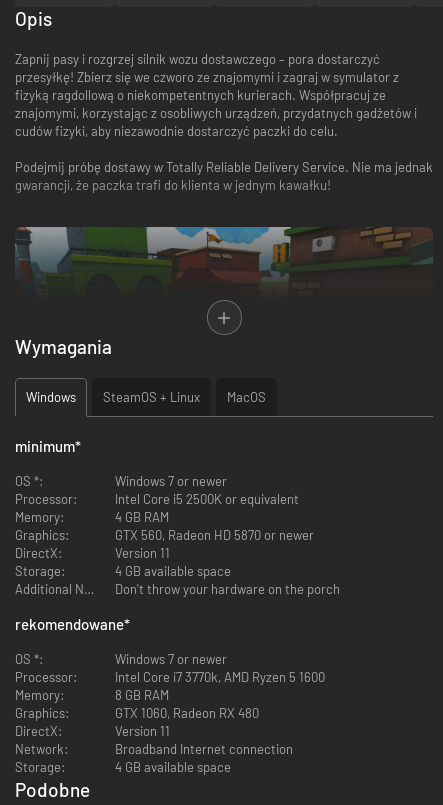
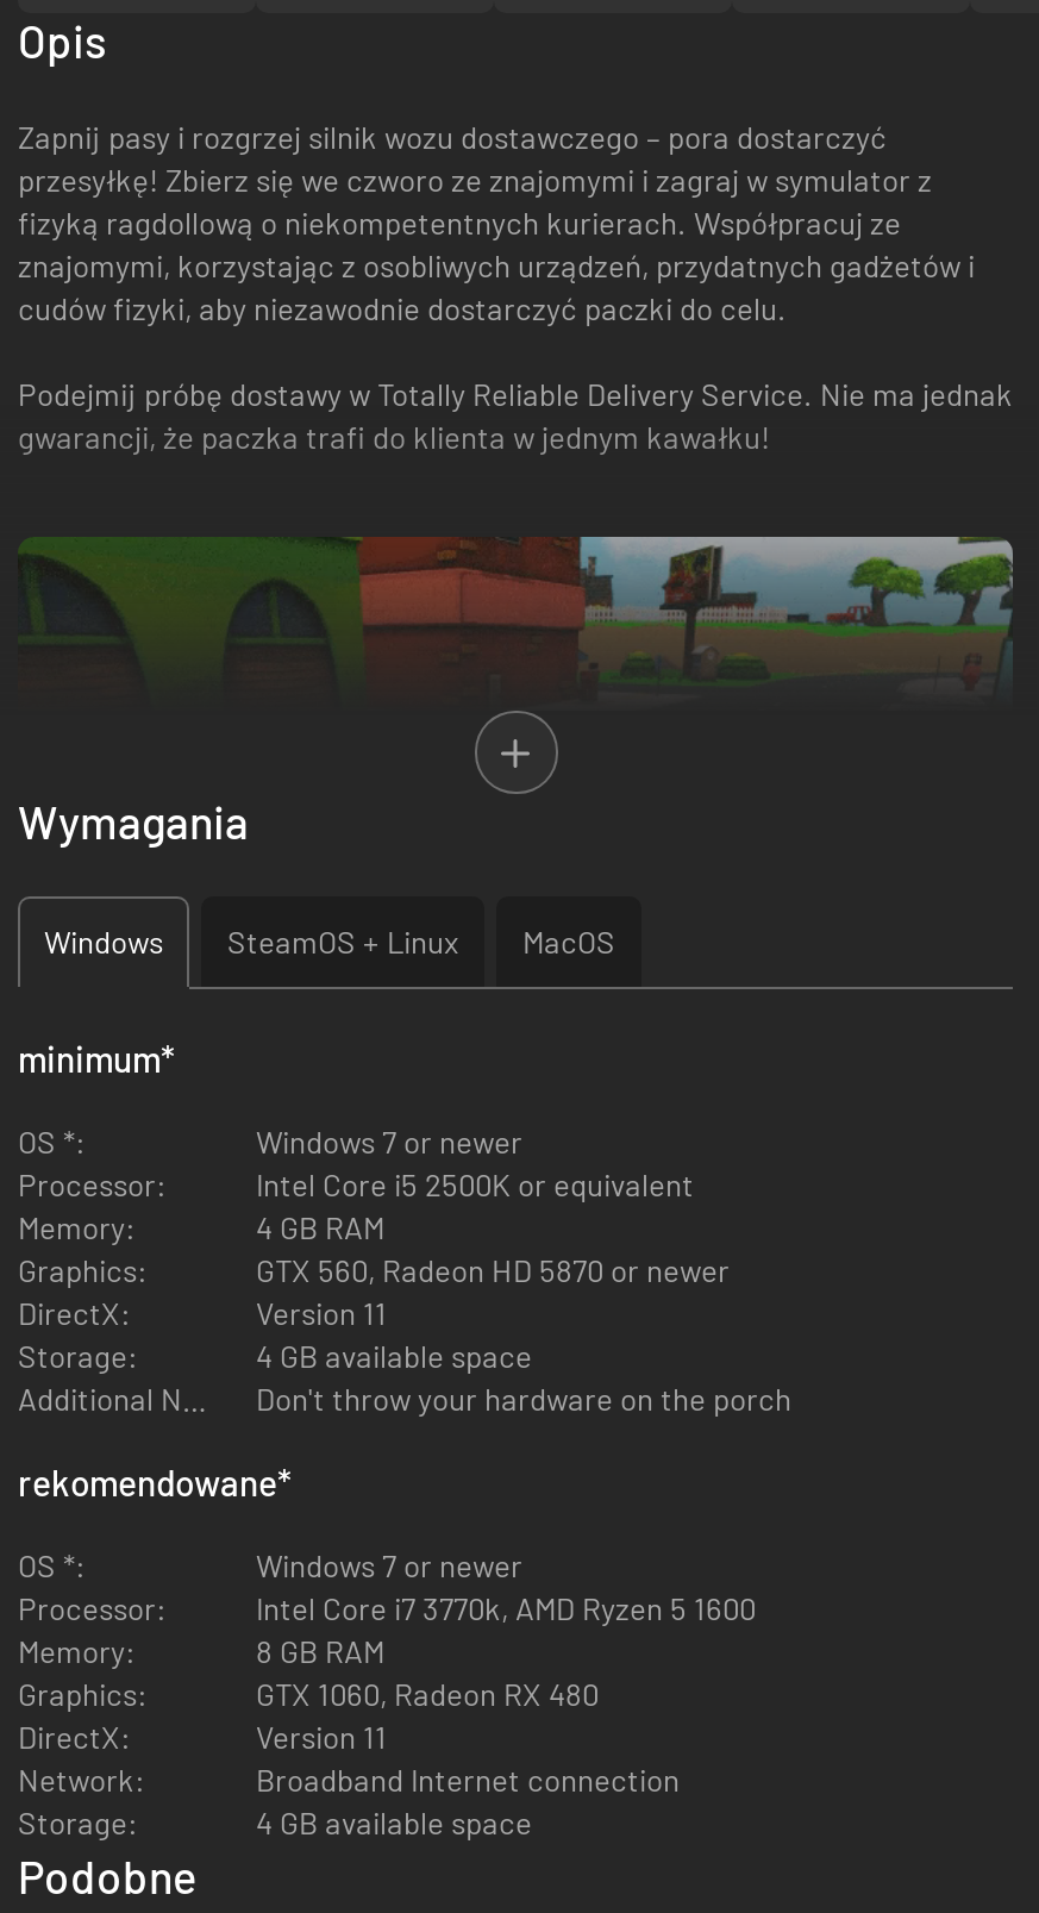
[14,226,433,287] [image] -> [18,534,1015,687] [image]

